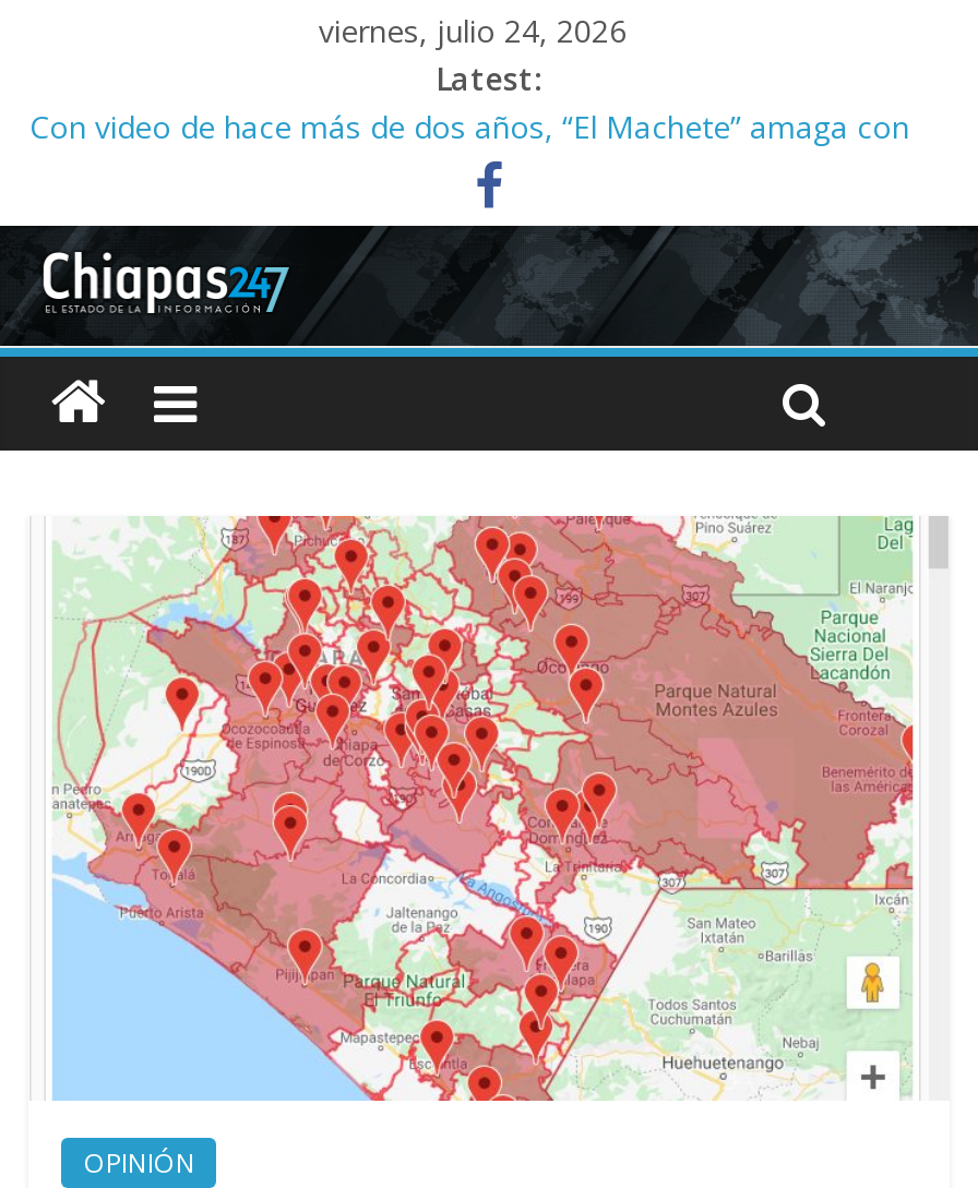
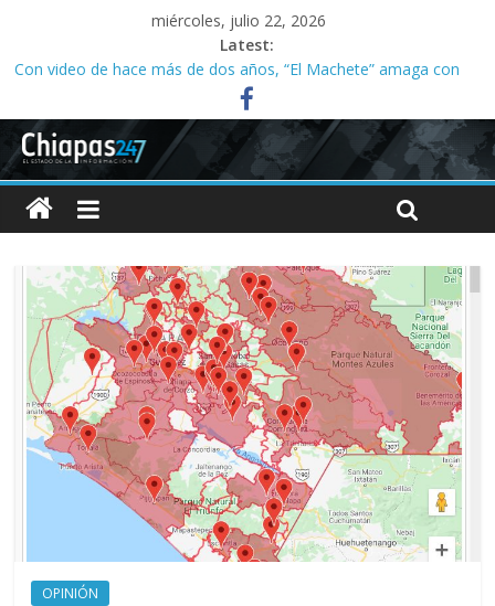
[319,10,627,51] viernes, julio 24, 2026 -> [152,10,327,31] miércoles, julio 22, 2026

